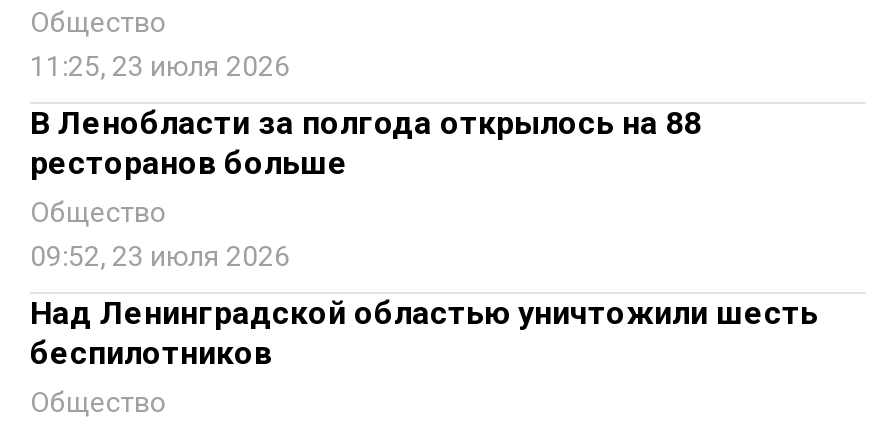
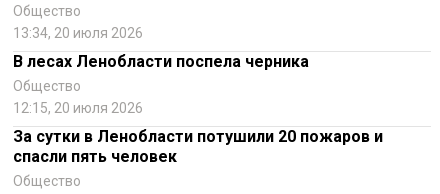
[30,51,290,83] 11:25, 23 июля 2026 -> [13,25,143,41] 13:34, 20 июля 2026
[30,105,702,183] В Ленобласти за полгода открылось на 88 | ресторанов больше -> [13,52,309,71] В лесах Ленобласти поспела черника
[30,241,290,273] 09:52, 23 июля 2026 -> [13,100,143,116] 12:15, 20 июля 2026
[30,295,818,373] Над Ленинградской областью уничтожили шесть | беспилотников -> [13,127,383,166] За сутки в Ленобласти потушили 20 пожаров и | спасли пять человек

